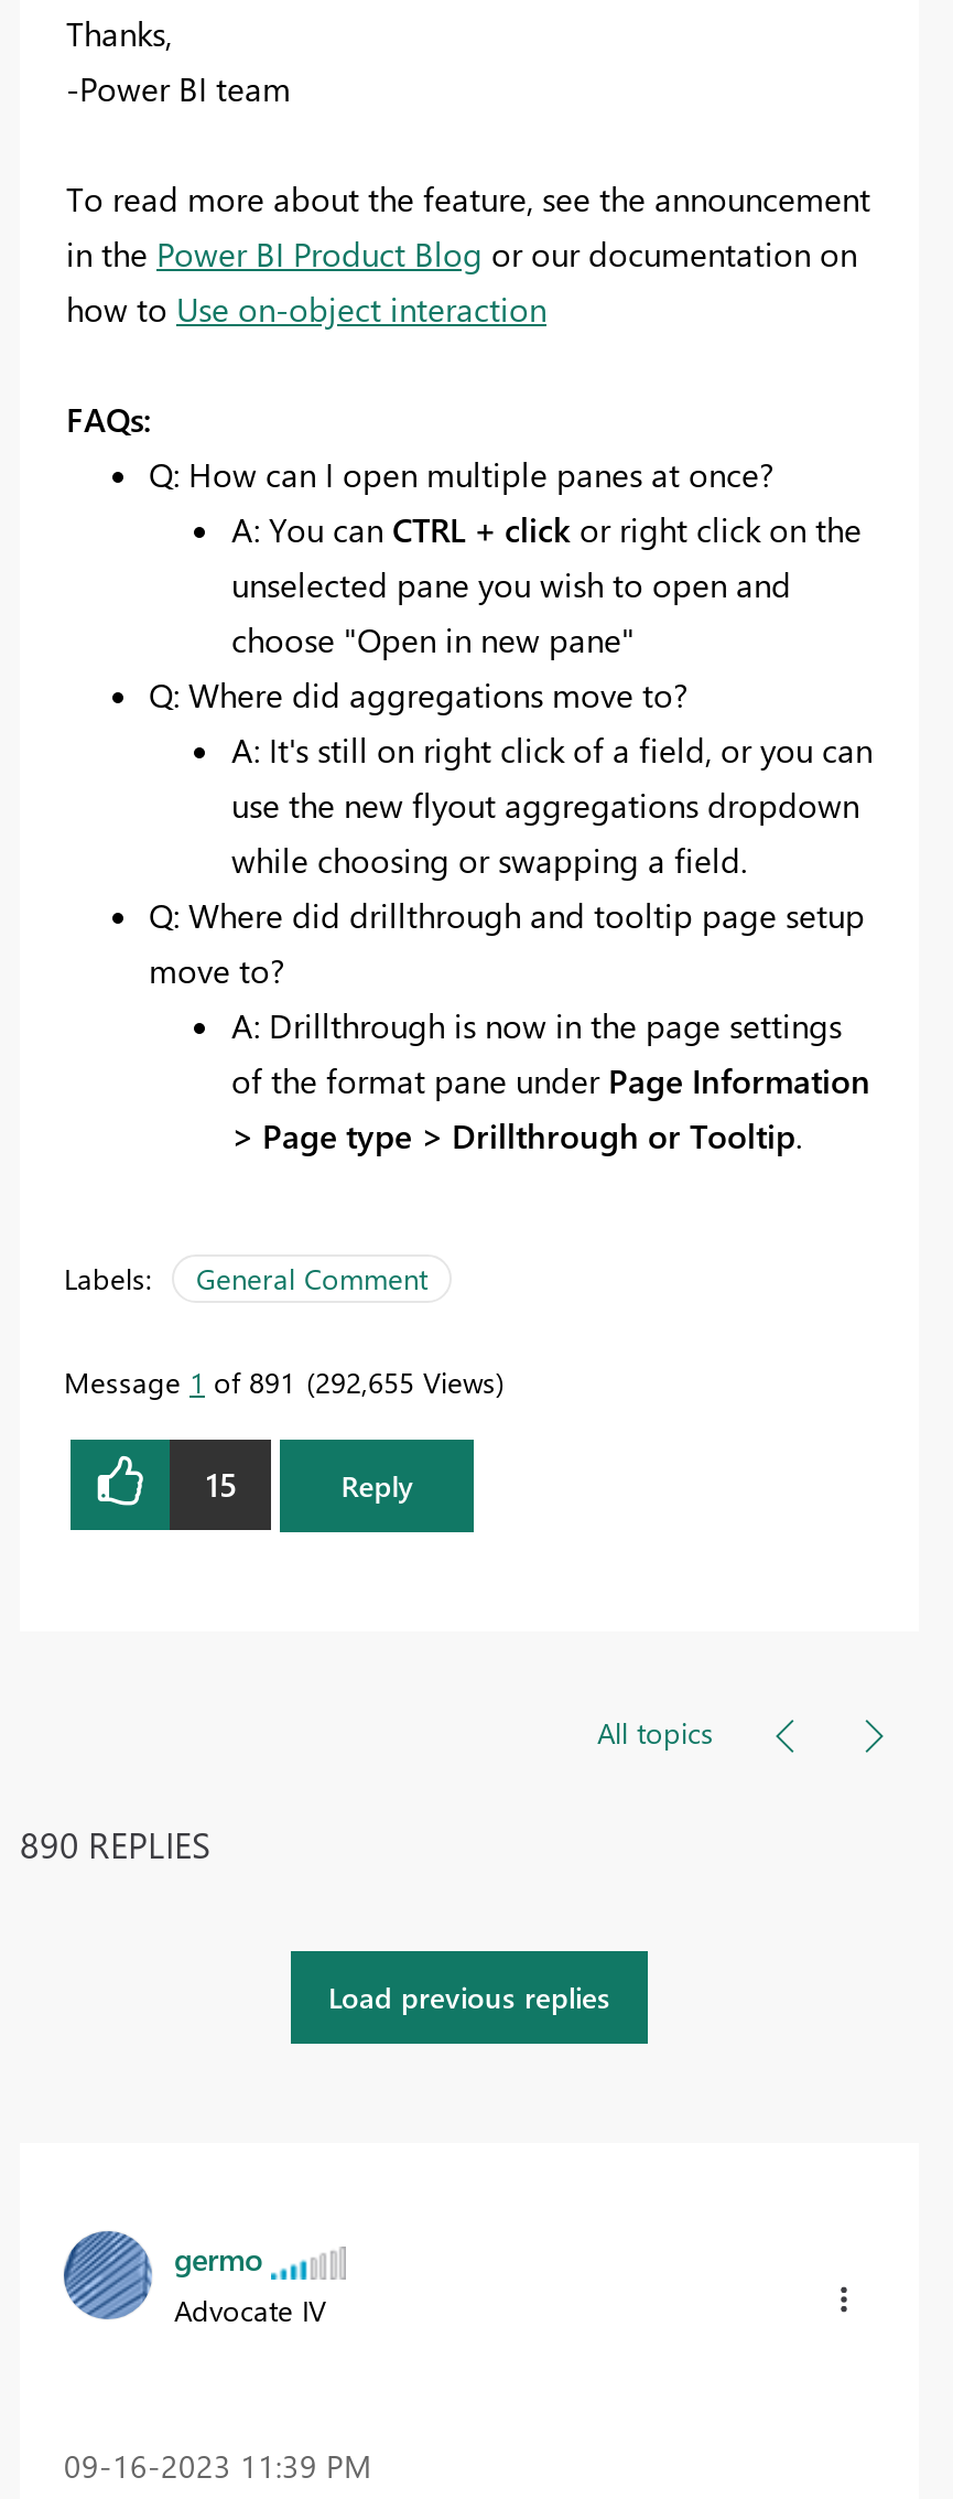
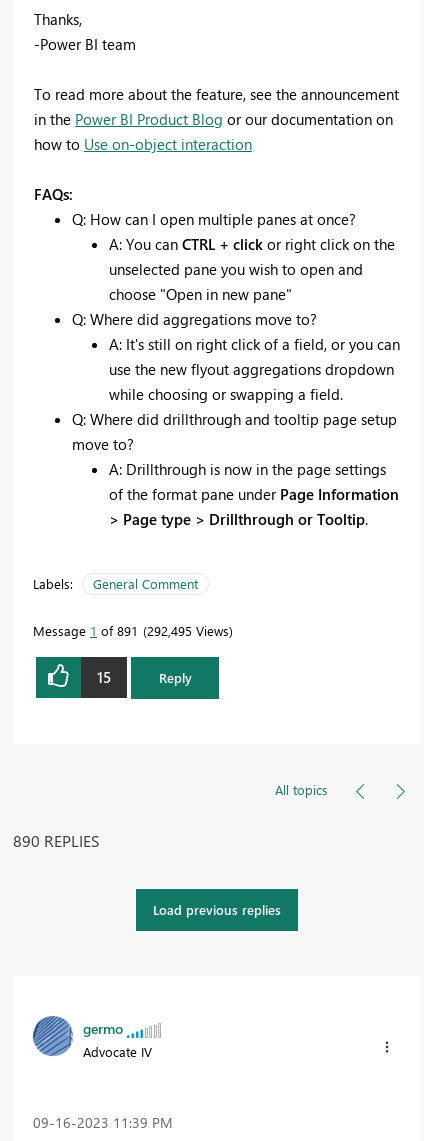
[64,1362,496,1399] Message 1 of 891 292,655 Views -> [33,622,229,639] Message 1 of 891 292,495 Views

